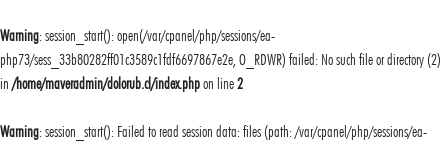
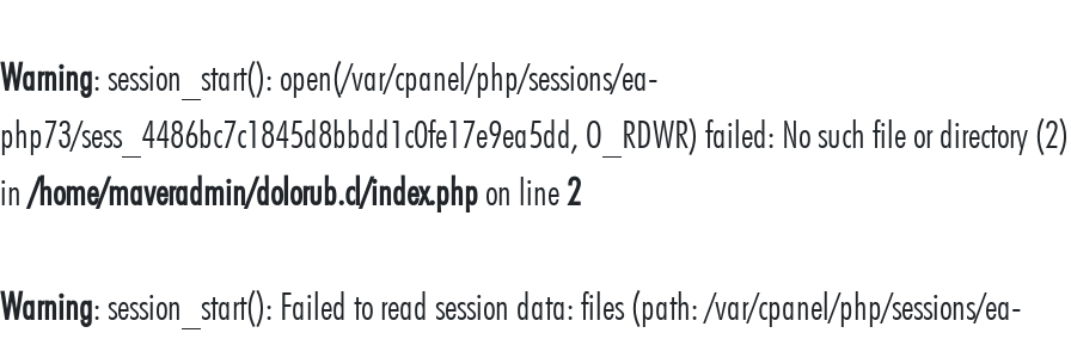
[0,50,441,69] php73/sess_33b80282ff01c3589c1fdf6697867e2e, O_RDWR) failed: No such file or directory (2) -> [0,112,1069,158] php73/sess_4486bc7c1845d8bbdd1c0fe17e9ea5dd, O_RDWR) failed: No such file or directory (2)

